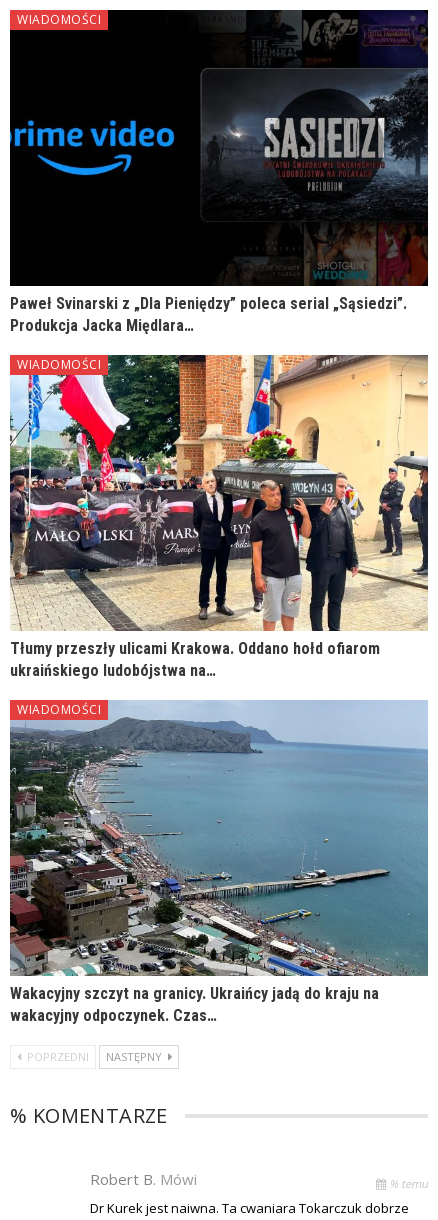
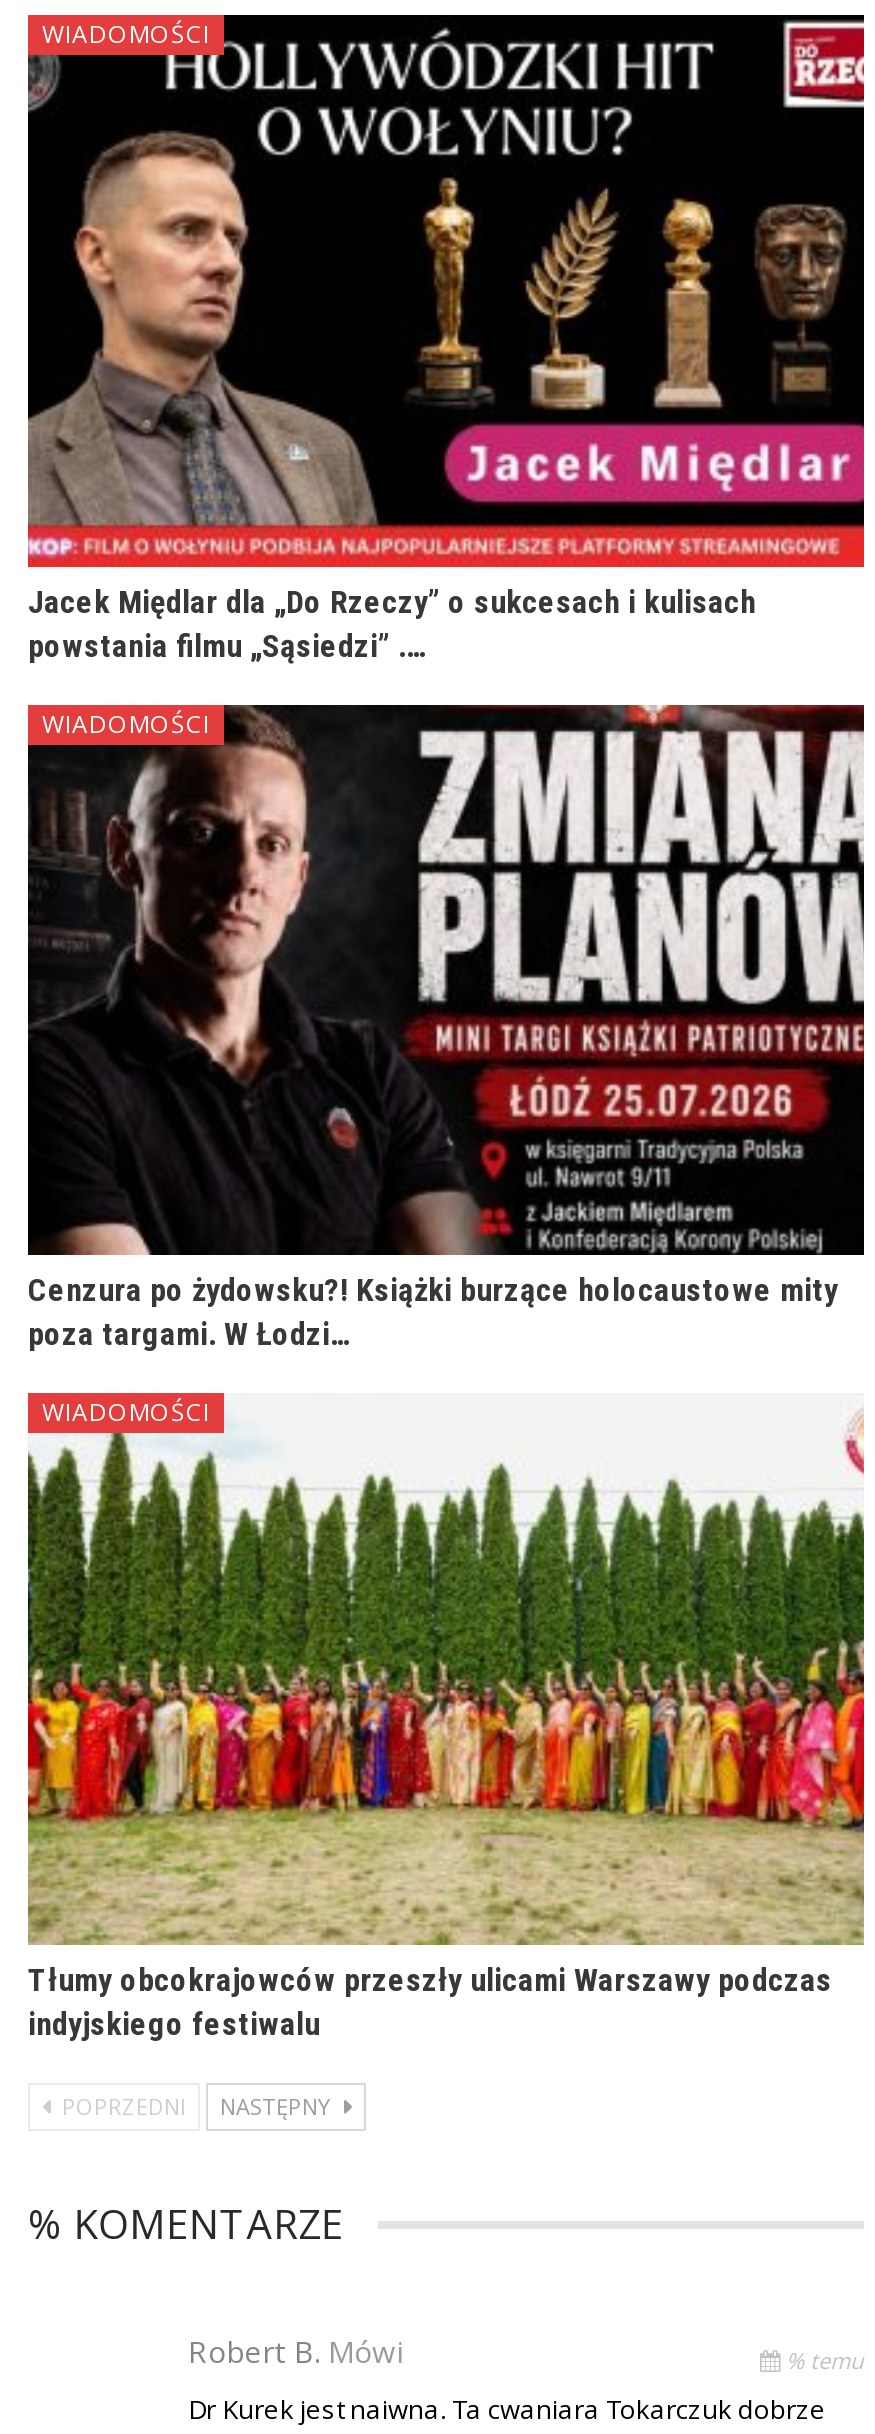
[9,9,429,335] [image] | Paweł Svinarski z „Dla Pieniędzy” poleca serial „Sąsiedzi”. | Produkcja Jacka Międlara… -> [26,14,866,664] [image] | Jacek Międlar dla „Do Rzeczy” o sukcesach i kulisach | powstania filmu „Sąsiedzi” .…
[9,354,429,680] [image] | Tłumy przeszły ulicami Krakowa. Oddano hołd ofiarom | ukraińskiego ludobójstwa na… -> [26,702,866,1354] [image] | Cenzura po żydowsku?! Książki burzące holocaustowe mity | poza targami. W Łodzi…
[9,700,429,1025] [image] | Wakacyjny szczyt na granicy. Ukraińcy jadą do kraju na | wakacyjny odpoczynek. Czas… -> [26,1392,866,2044] [image] | Tłumy obcokrajowców przeszły ulicami Warszawy podczas | indyjskiego festiwalu

